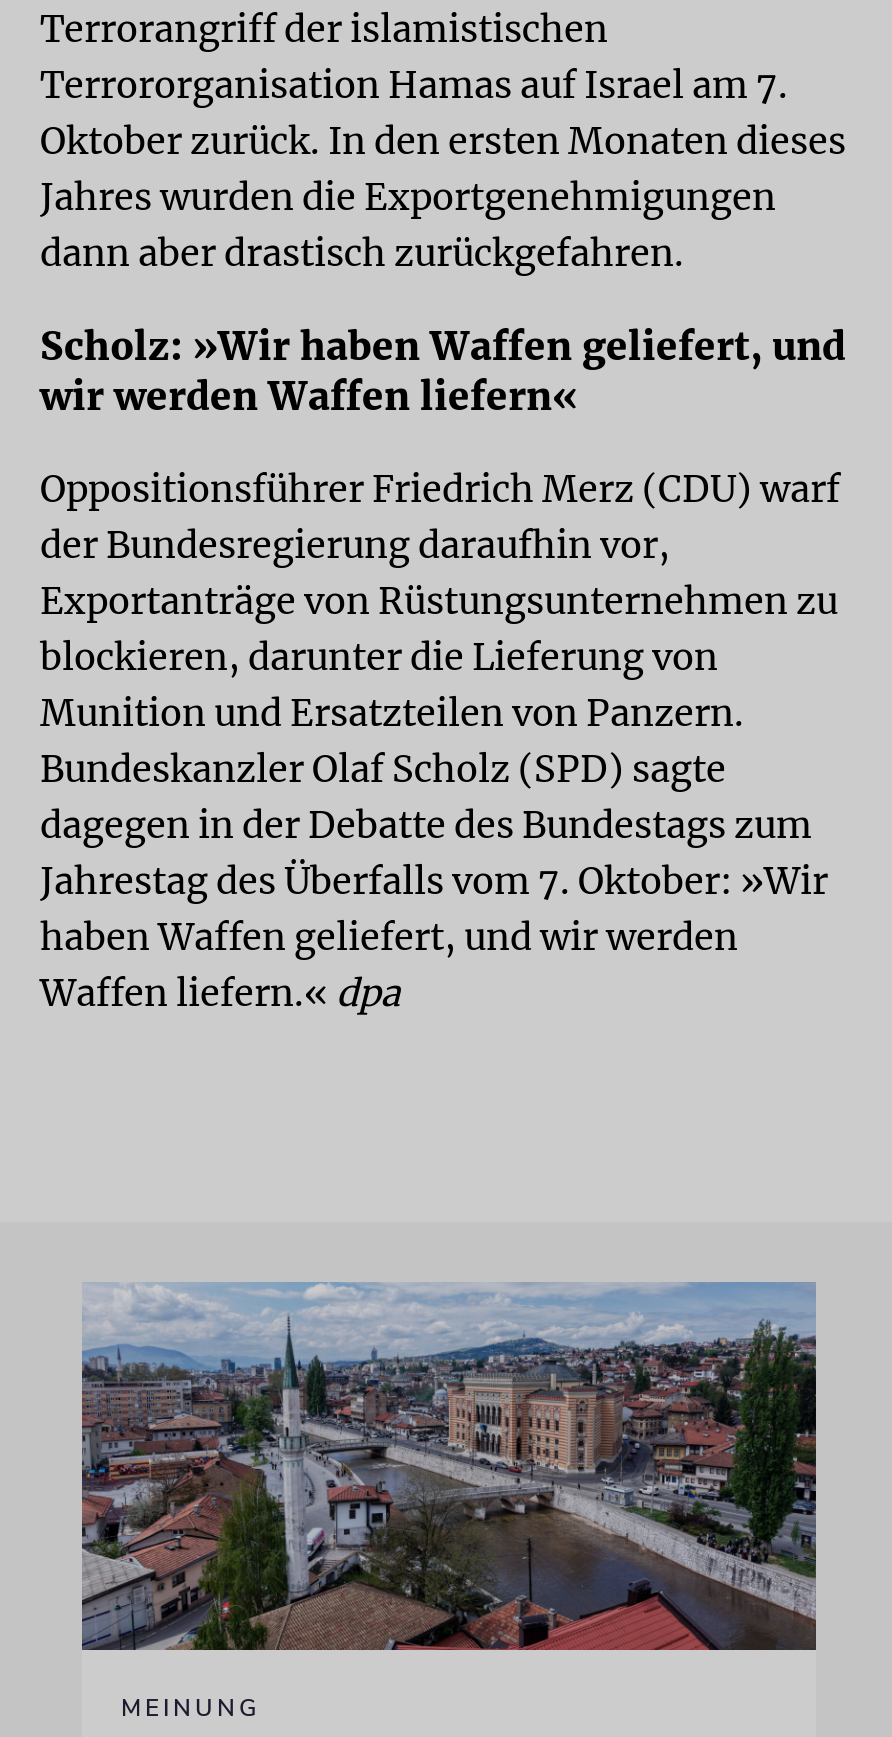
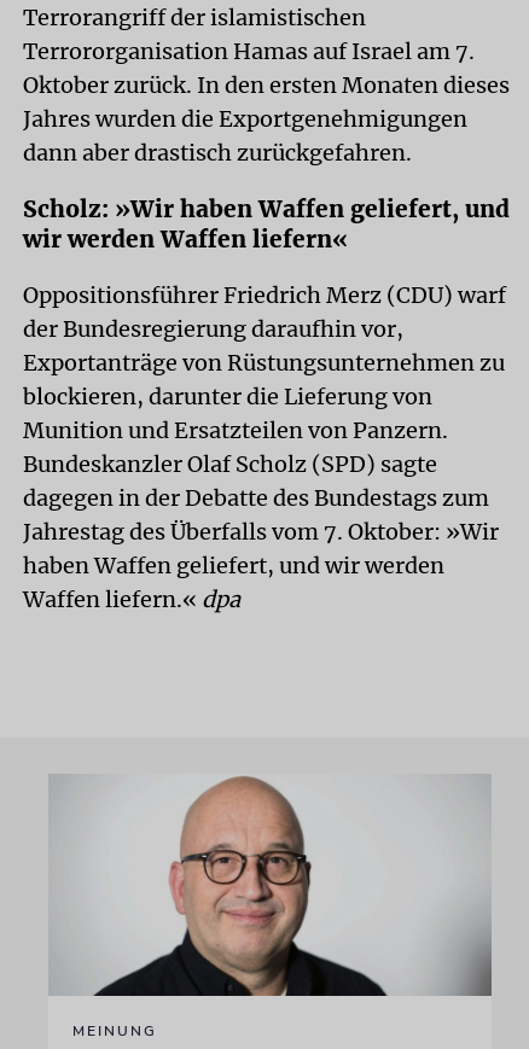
[80,1282,818,1652] [image] -> [48,774,492,997] [image]

